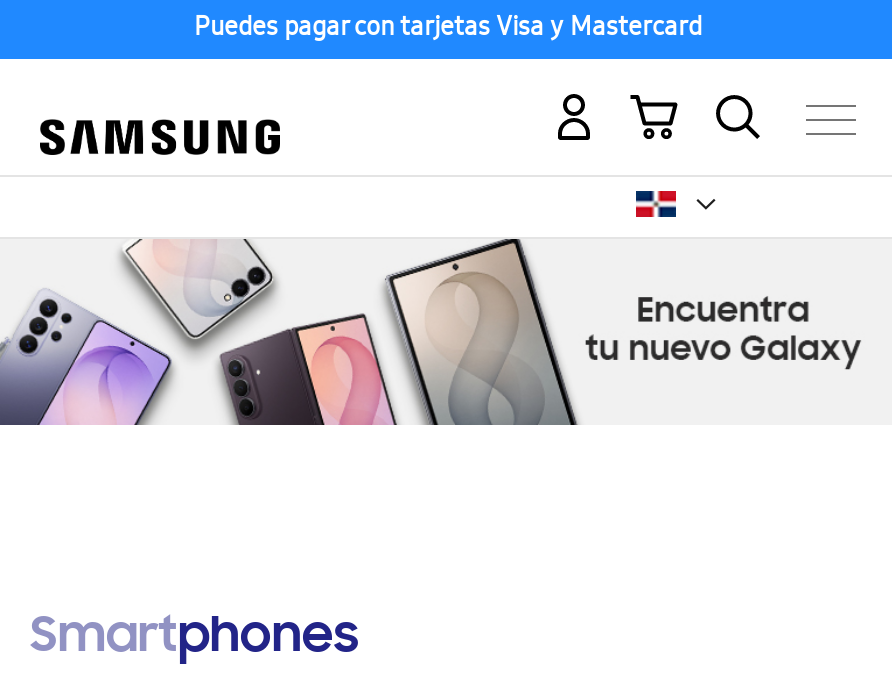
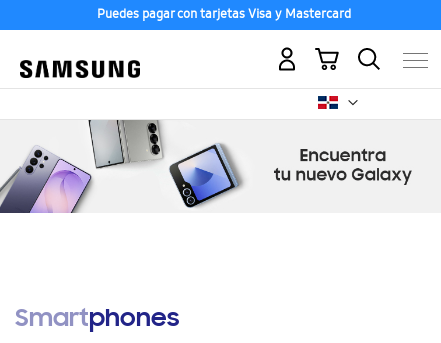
[6,237,862,427] [image] -> [3,119,430,214] [image]

